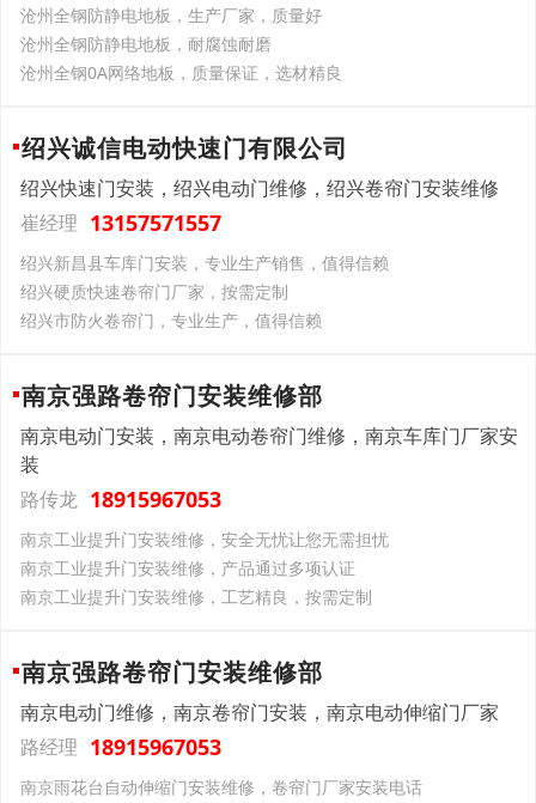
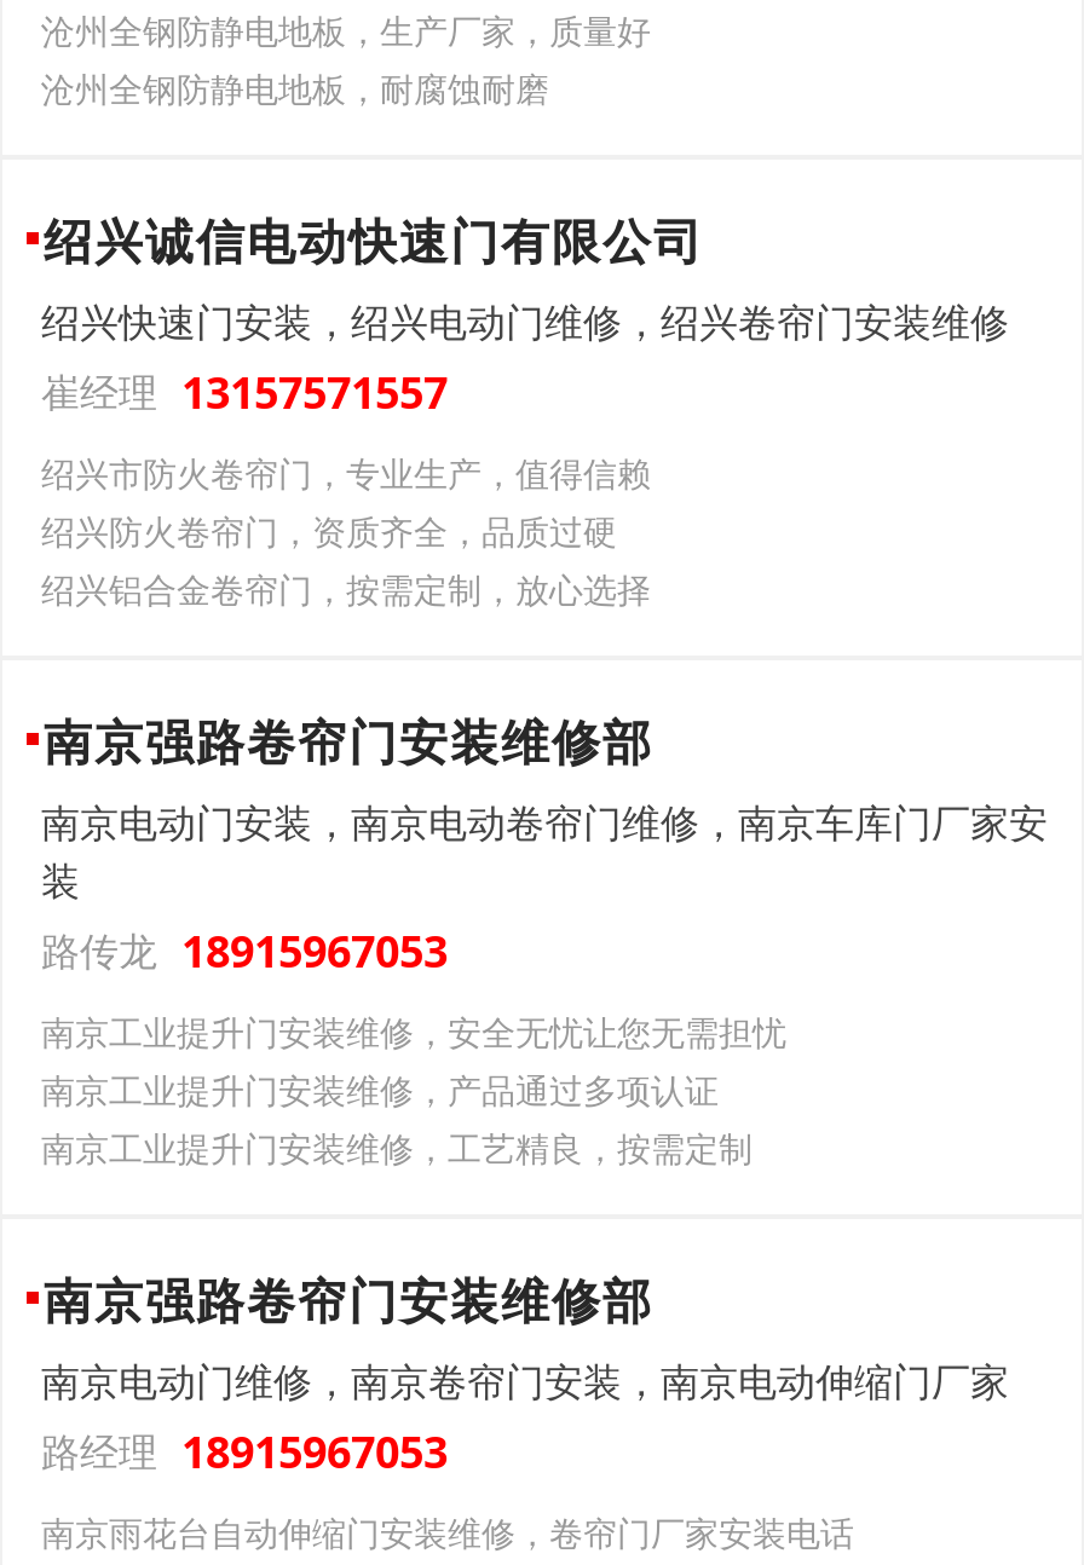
[20,61,342,84] 沧州全钢0A网络地板，质量保证，选材精良 -> none
[20,251,389,303] 绍兴新昌县车库门安装，专业生产销售，值得信赖 | 绍兴硬质快速卷帘门厂家，按需定制 -> none
moved [20,309,322,331] -> [41,450,651,496]: 绍兴市防火卷帘门，专业生产，值得信赖
none -> [41,508,651,612] 绍兴防火卷帘门，资质齐全，品质过硬 | 绍兴铝合金卷帘门，按需定制，放心选择

